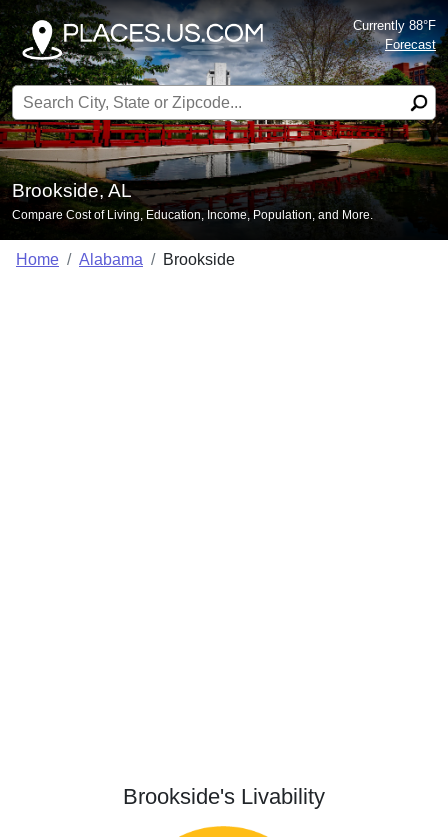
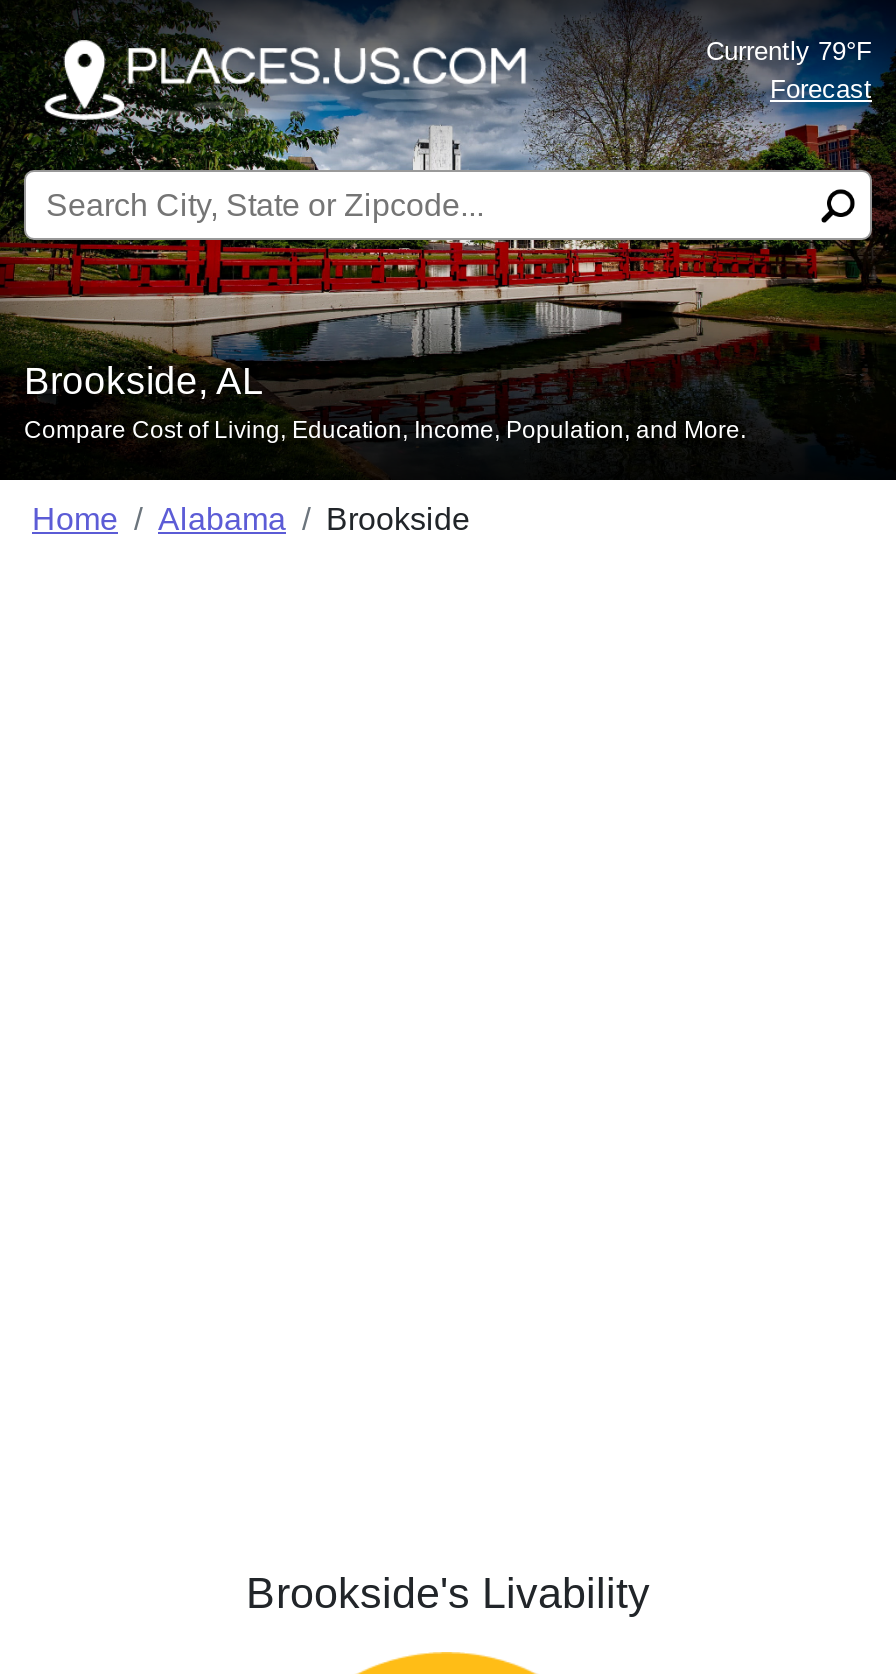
[353,18,436,33] Currently 88°F -> [706,36,872,66] Currently 79°F

